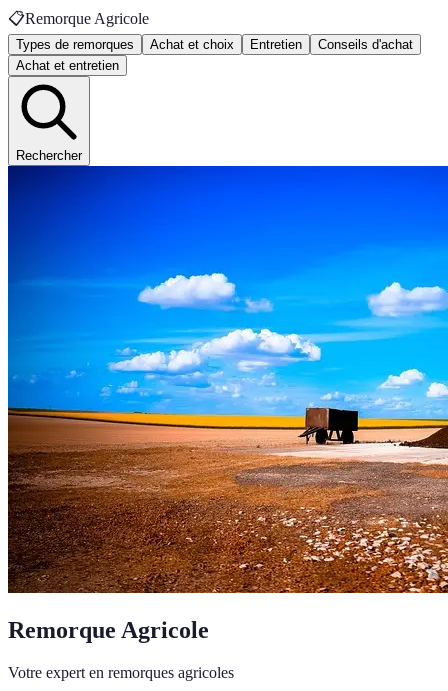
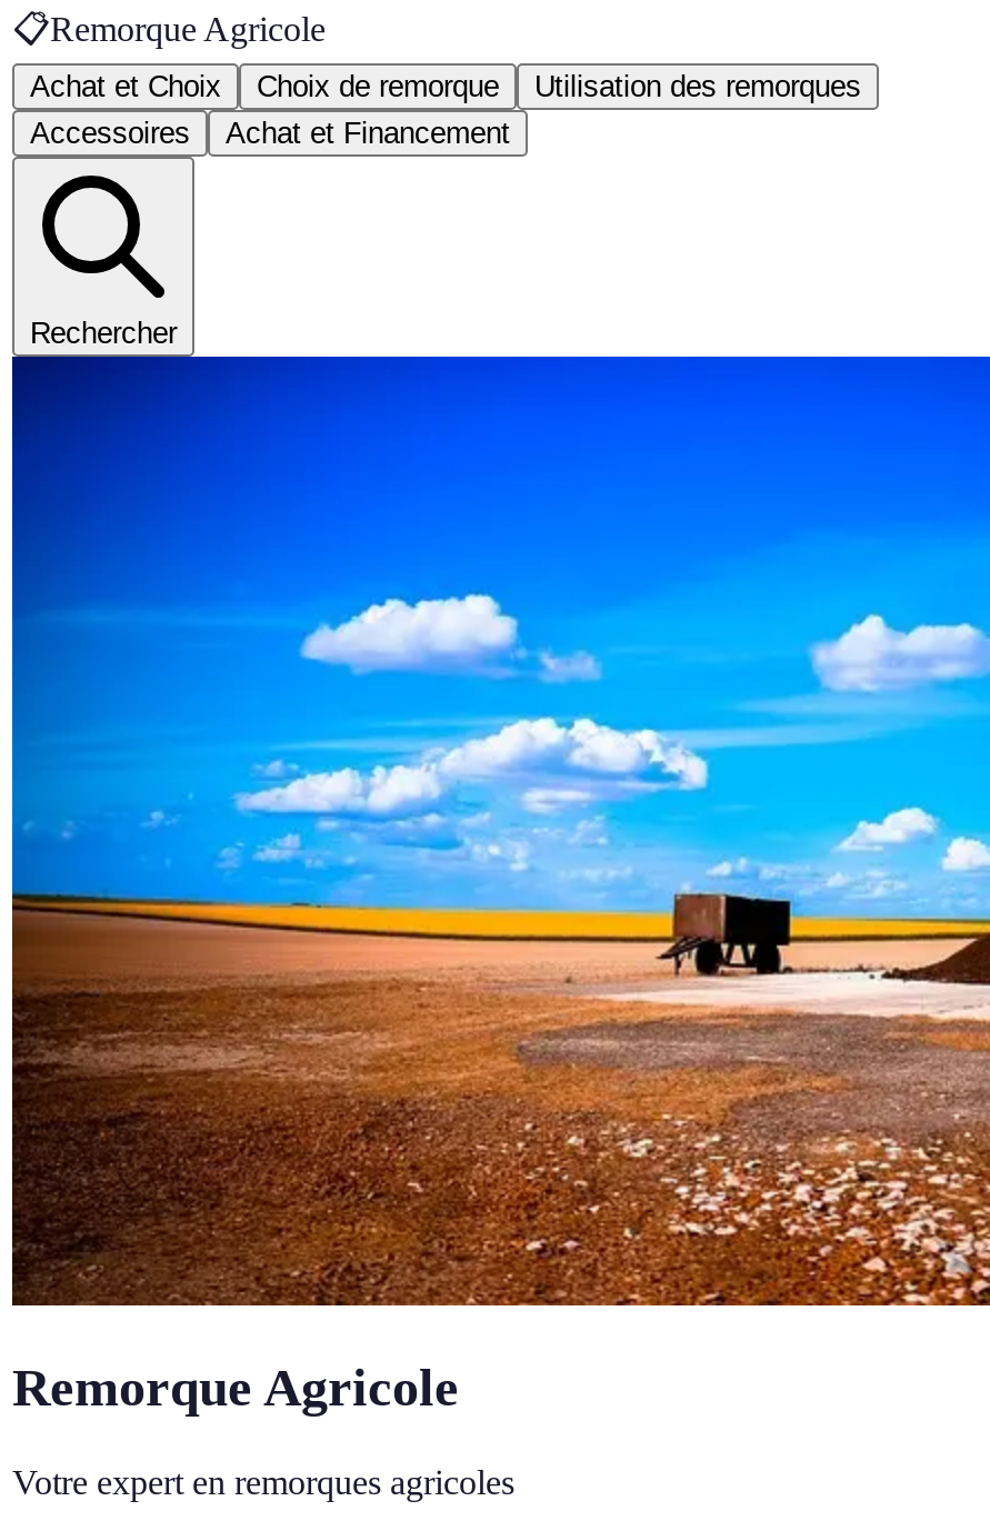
[16,37,413,73] Types de remorques | Achat et choix | Entretien | Conseils d'achat | Achat et entretien -> [30,70,861,150] Achat et Choix | Choix de remorque | Utilisation des remorques | Accessoires | Achat et Financement

